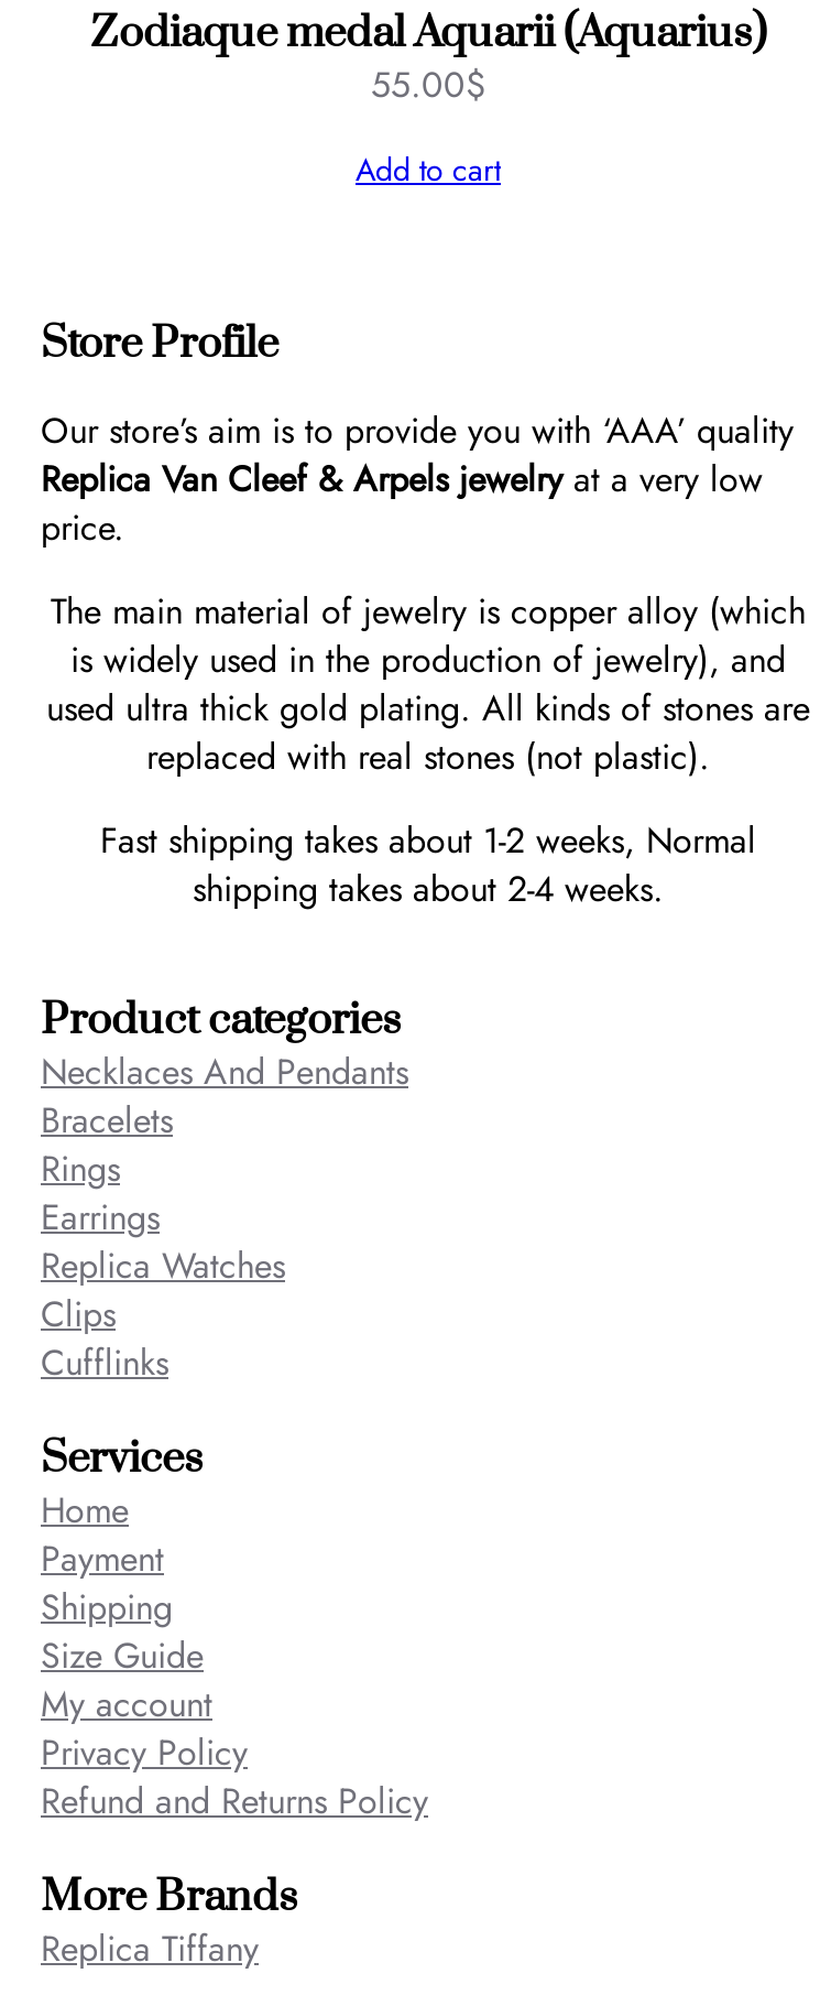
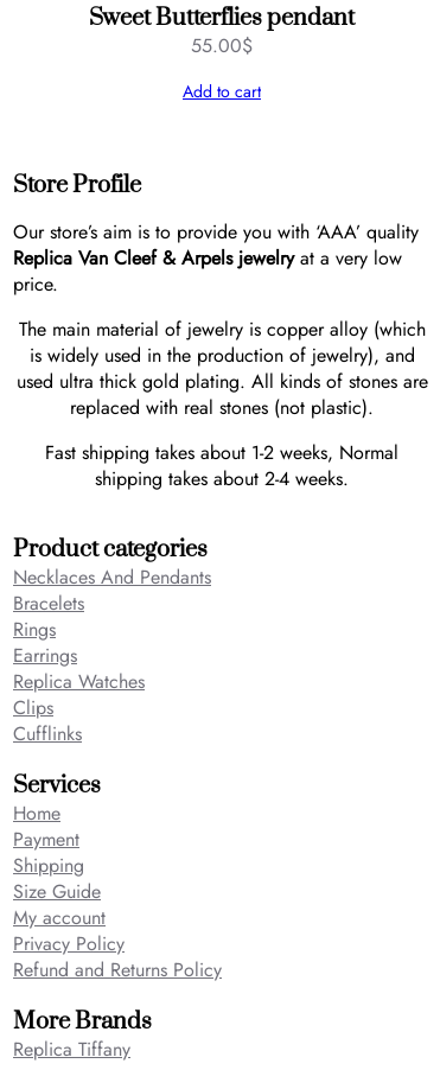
[90,7,766,62] Zodiaque medal Aquarii (Aquarius) -> [89,4,355,33] Sweet Butterflies pendant

